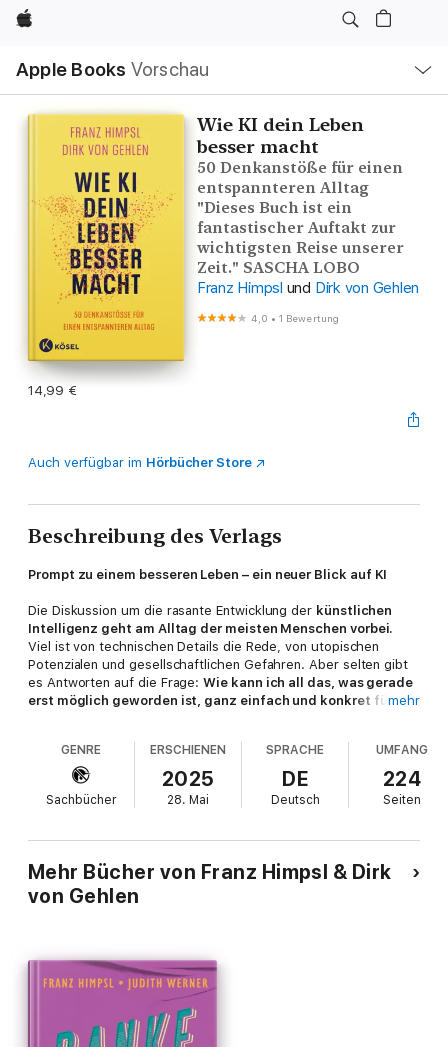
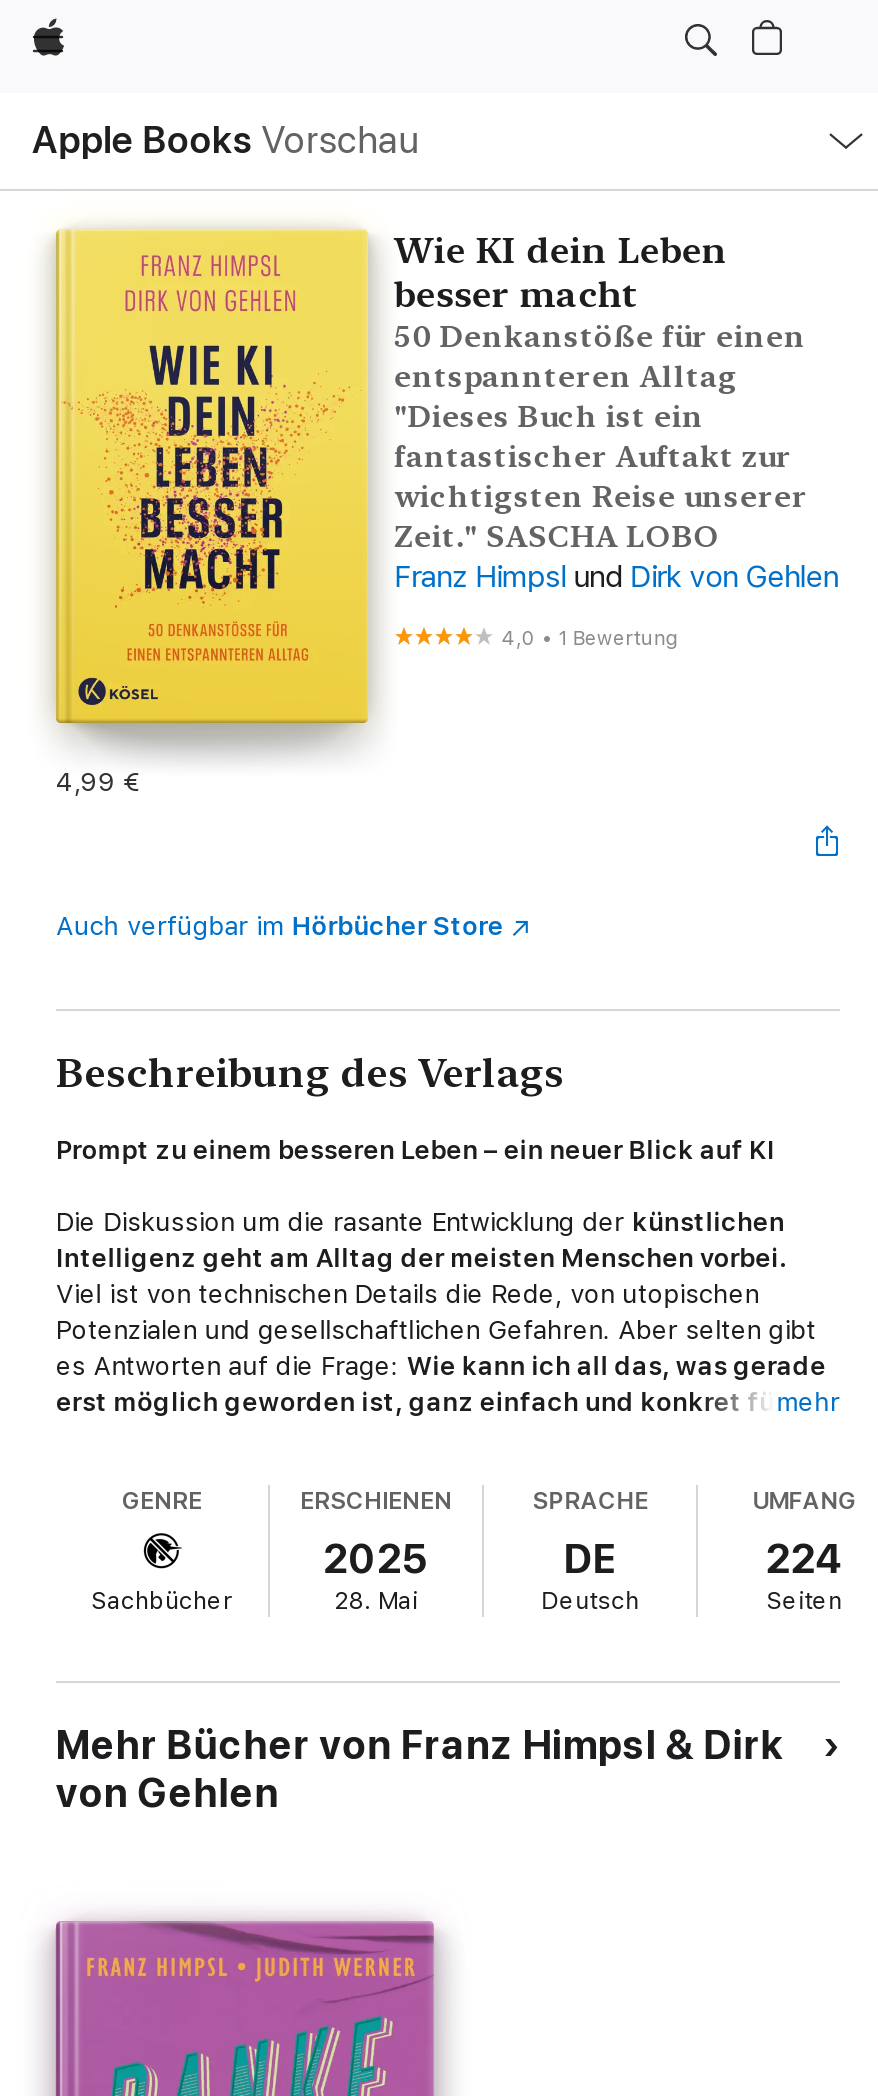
[28,383,75,398] 14,99 € -> [56,767,139,797] 4,99 €

